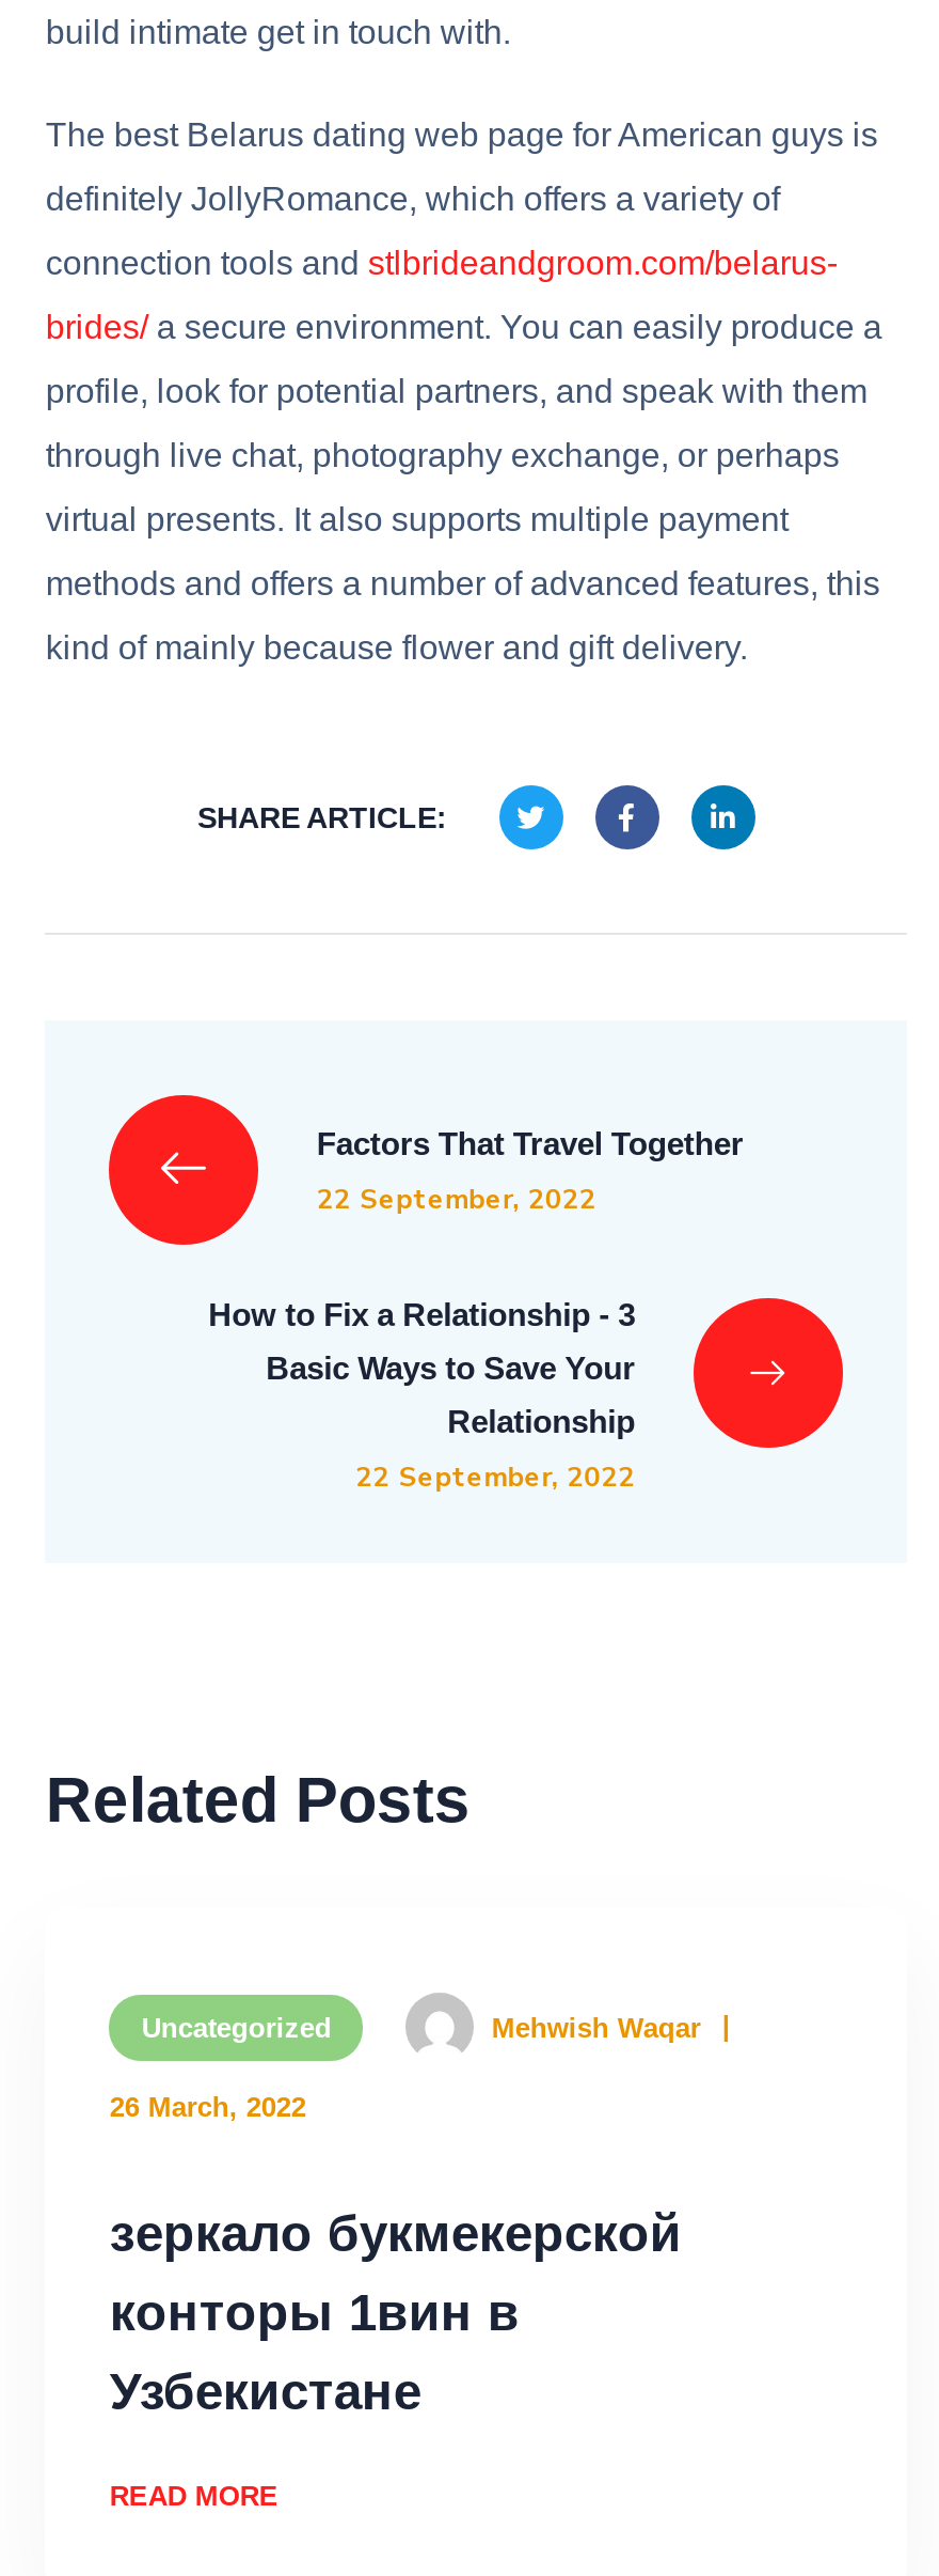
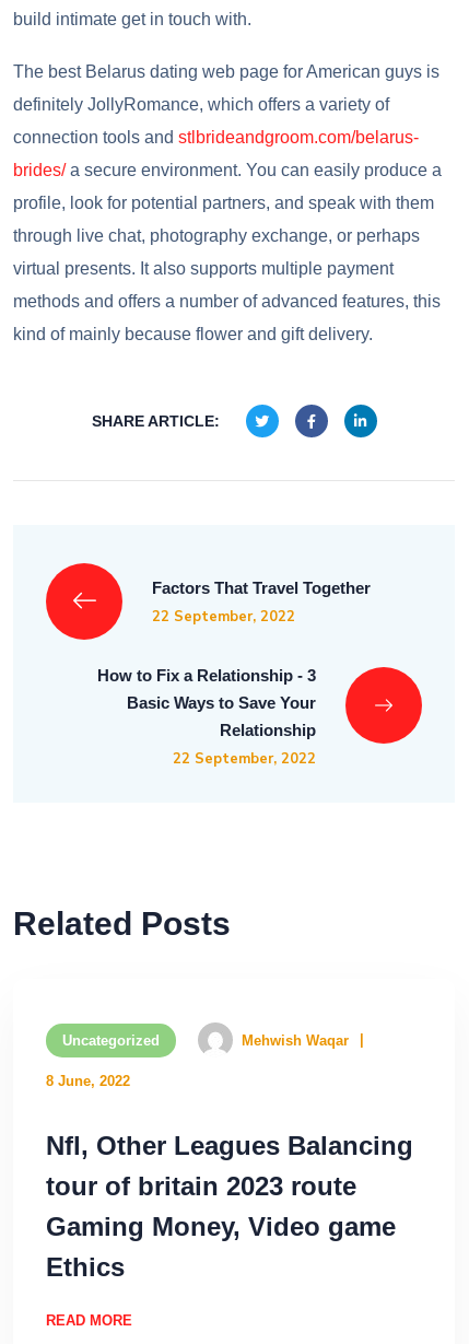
[110,2091,306,2123] 26 March, 2022 -> [46,1073,131,1089] 8 June, 2022
[110,2204,682,2420] зеркало букмекерской | конторы 1вин в | Узбекистане -> [46,1131,414,1282] Nfl, Other Leagues Balancing | tour of britain 2023 route | Gaming Money, Video game | Ethics

